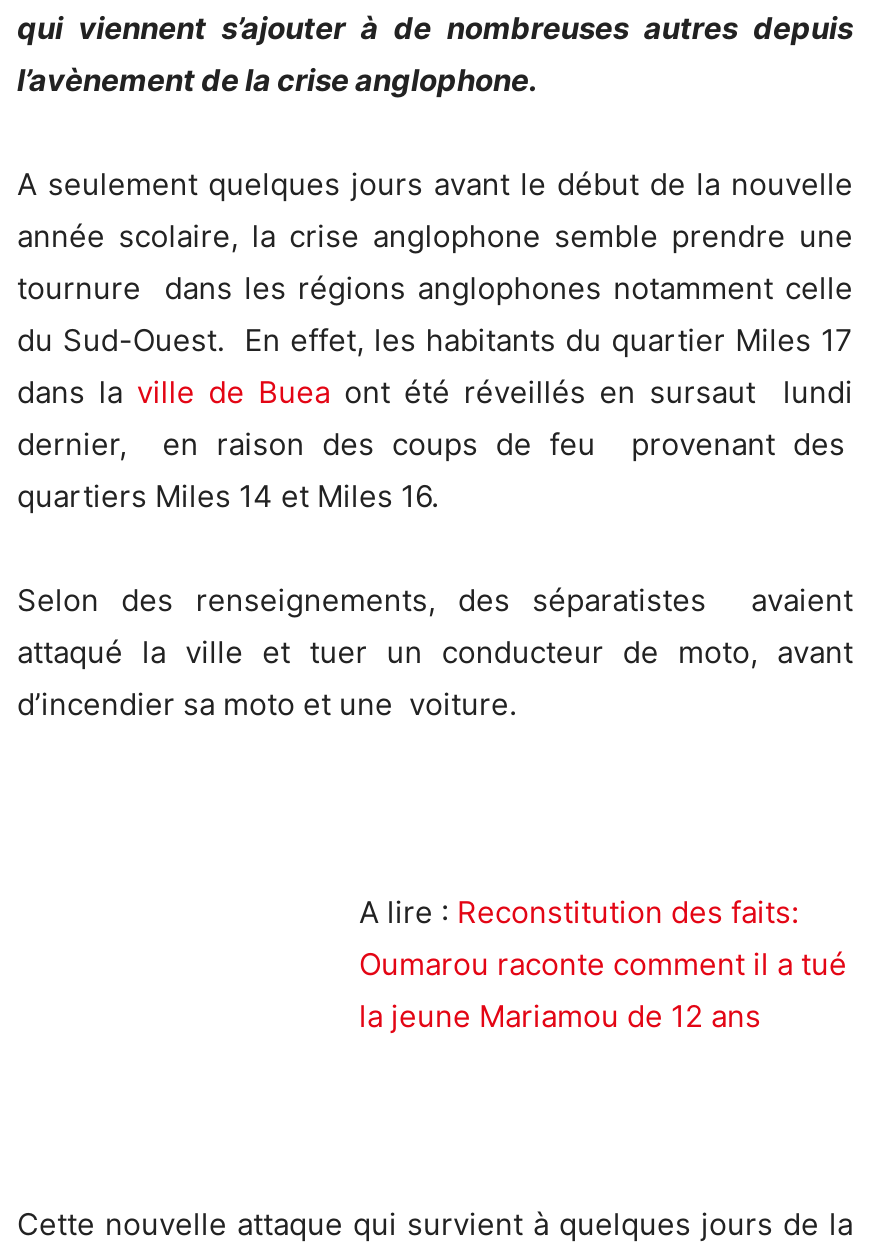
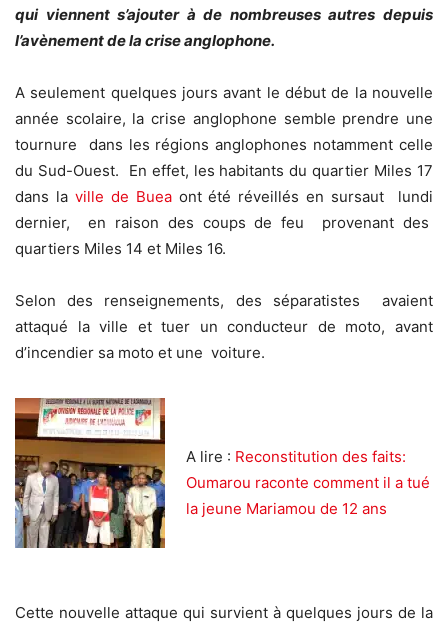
none -> [14,397,166,549] [image]

